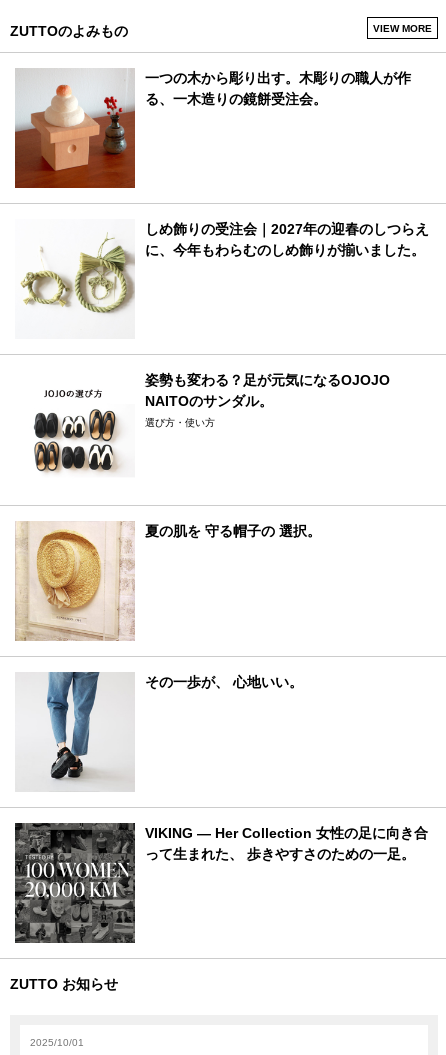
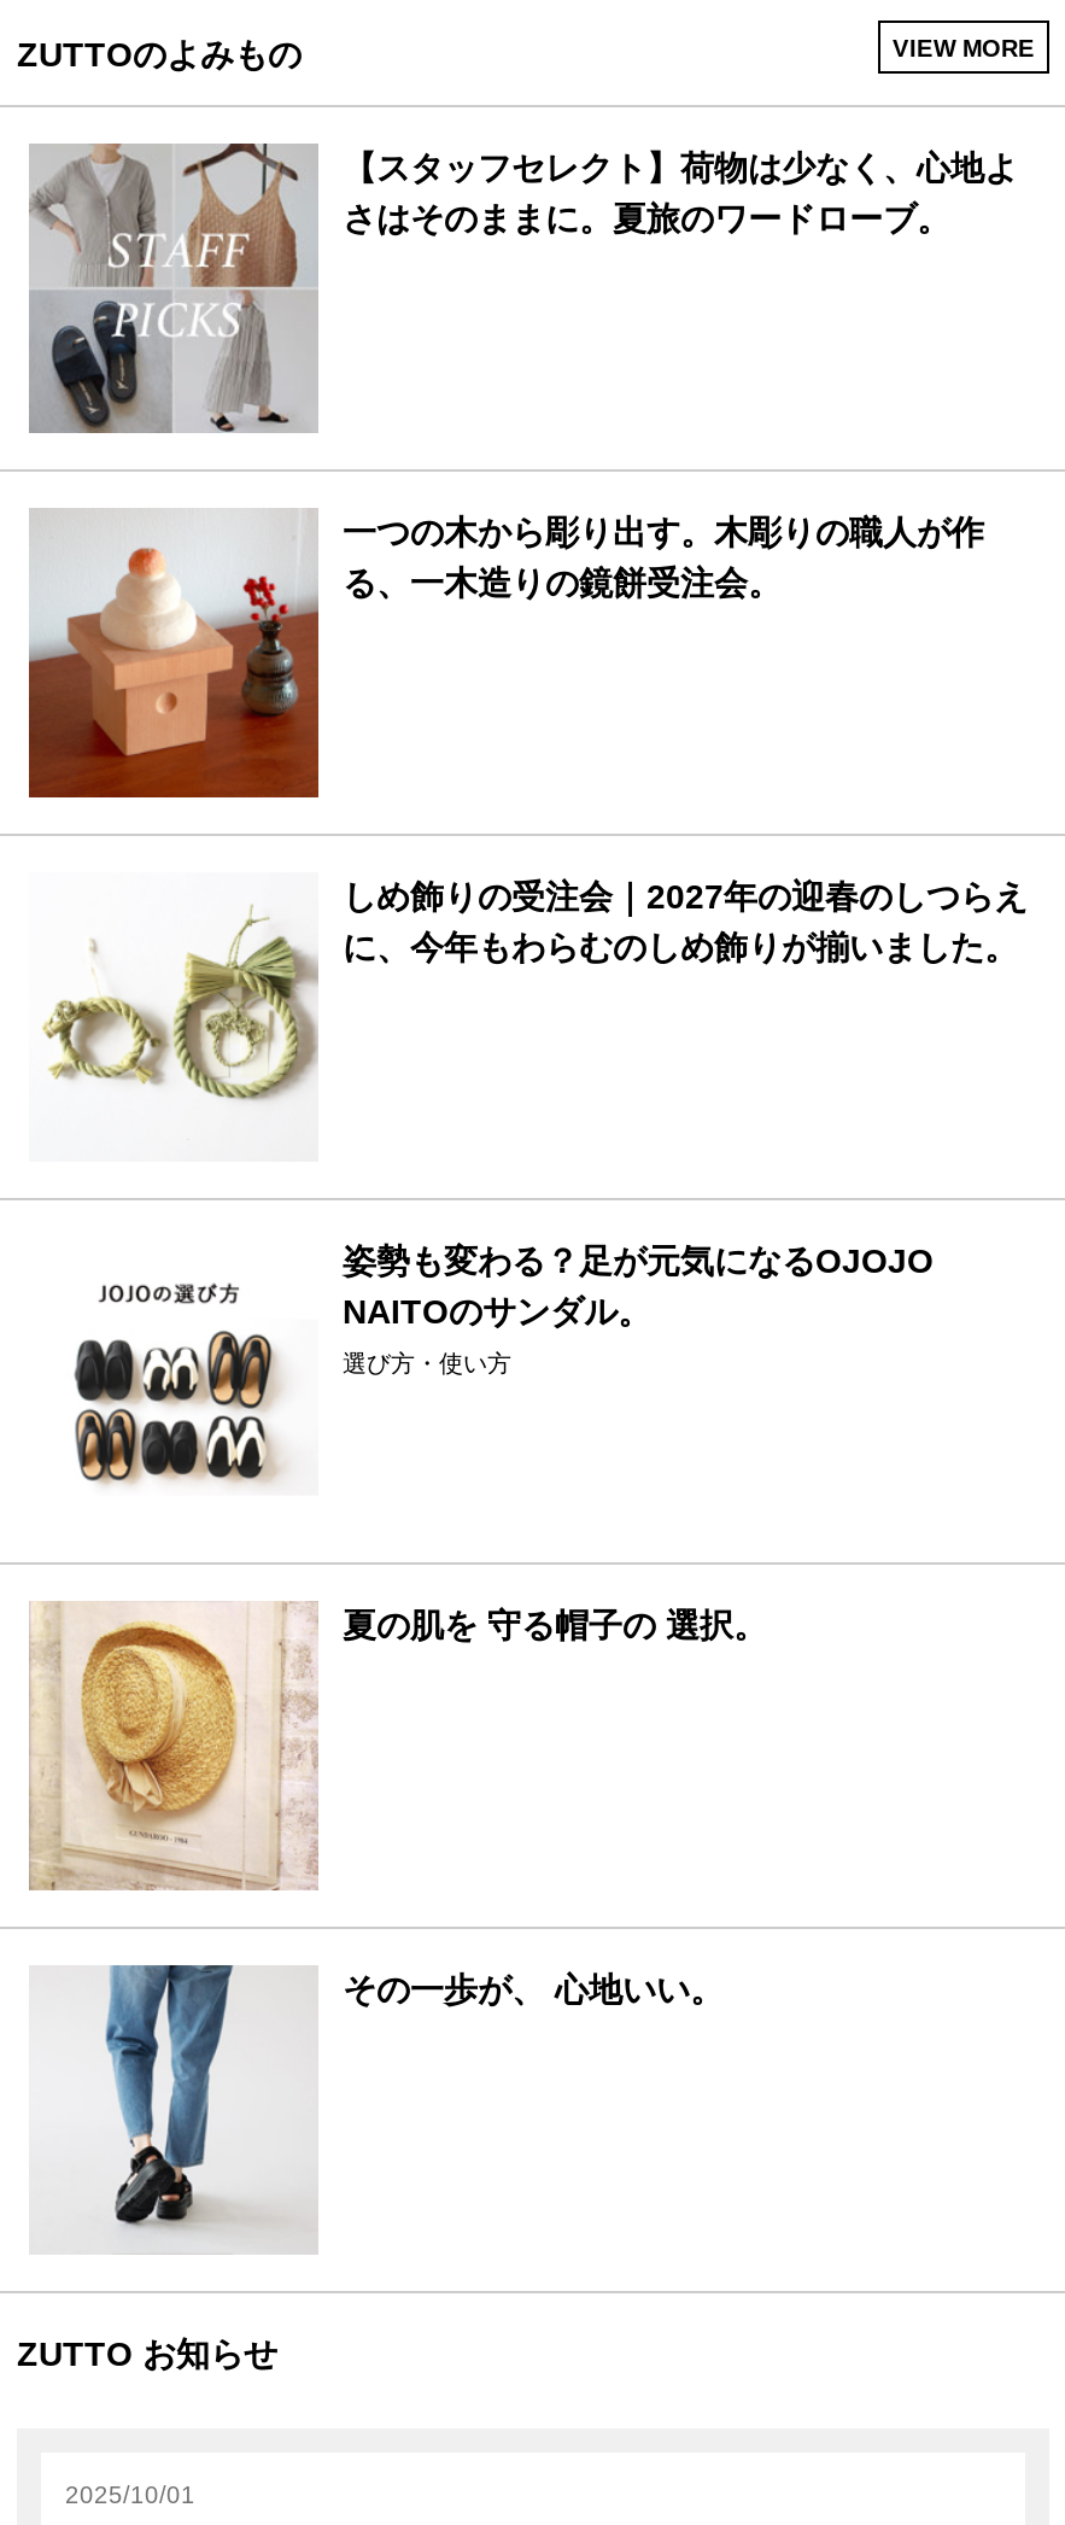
none -> [29,141,1018,433] [image] | 【スタッフセレクト】荷物は少なく、心地よ | さはそのままに。夏旅のワードローブ。
moved [14,70,429,690] -> [27,513,1028,2009]: [image] | 一つの木から彫り出す。木彫りの職人が作 | る、一木造りの鏡餅受注会。 | ... | 夏の肌を 守る帽子の 選択。 | その一歩が、 心地いい。
moved [44,670,103,787] -> [99,1960,241,2243]: [image]
[14,822,428,944] [image] | VIKING — Her Collection 女性の足に向き合 | って生まれた、 歩きやすさのための一足。 -> none

